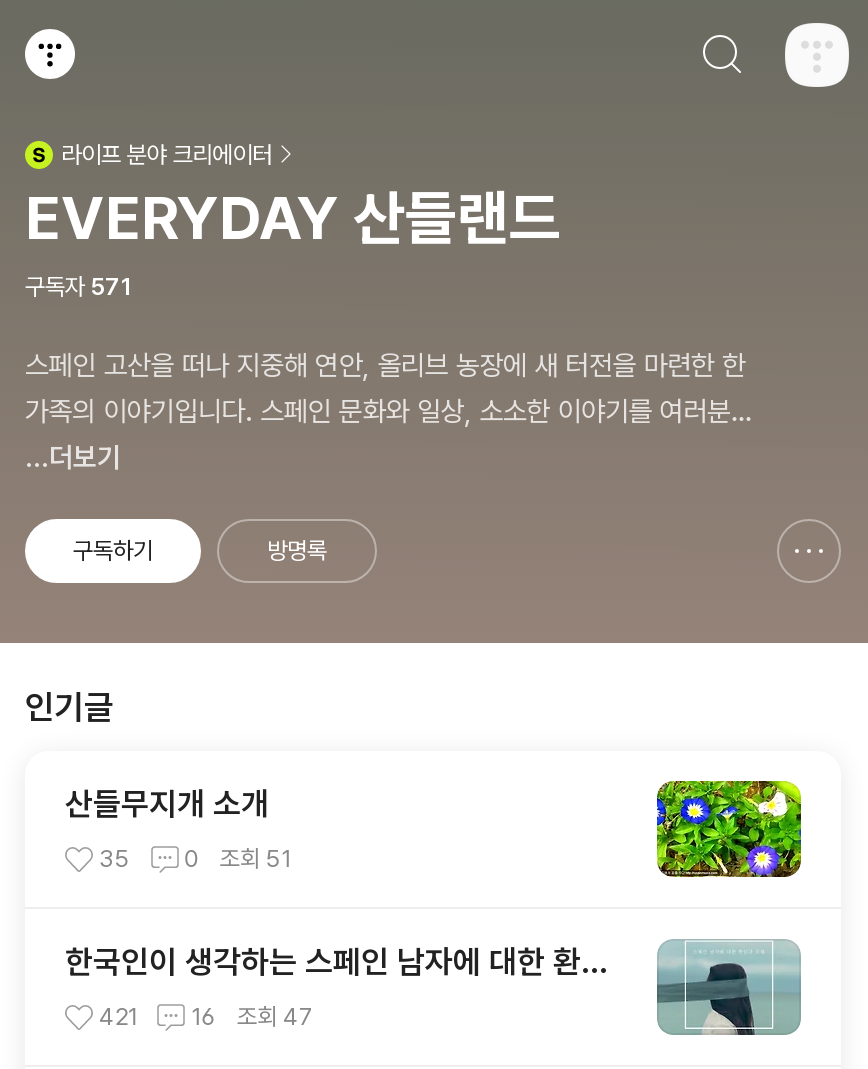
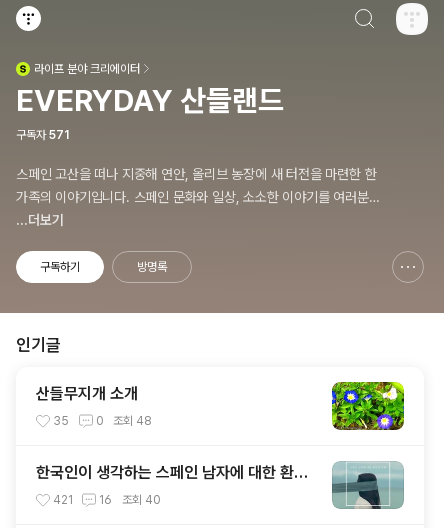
[99,845,292,873] 35 0 조회 51 -> [53,414,152,428] 35 0 조회 48
[237,1003,315,1031] 조회 47 -> [122,493,161,507] 조회 40

